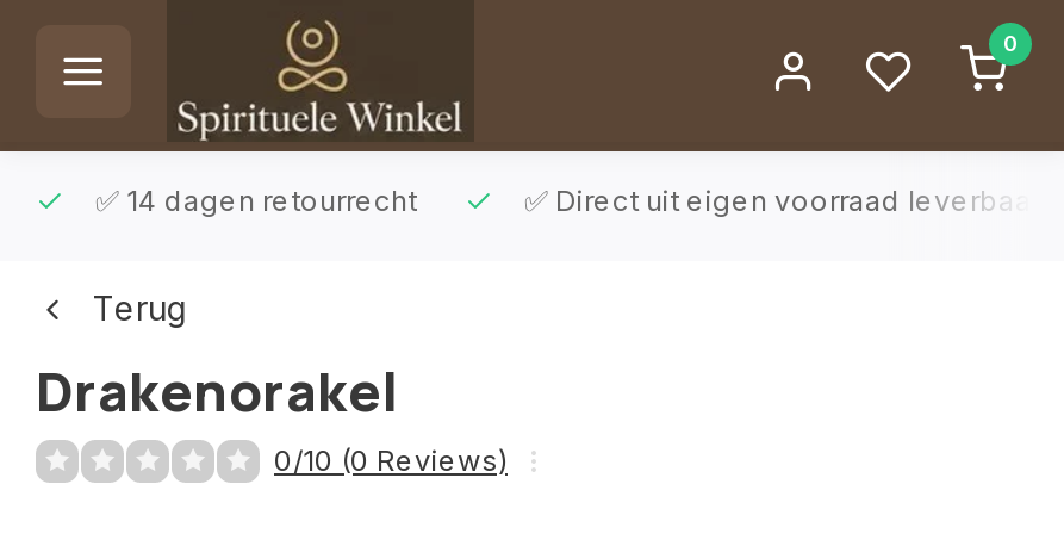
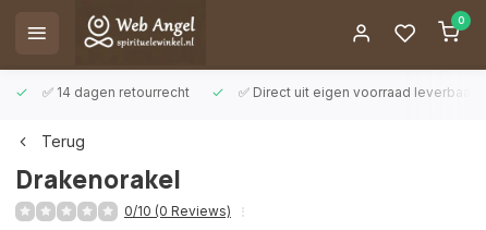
[176,20,462,142] [image] -> [81,14,209,64] [image]

